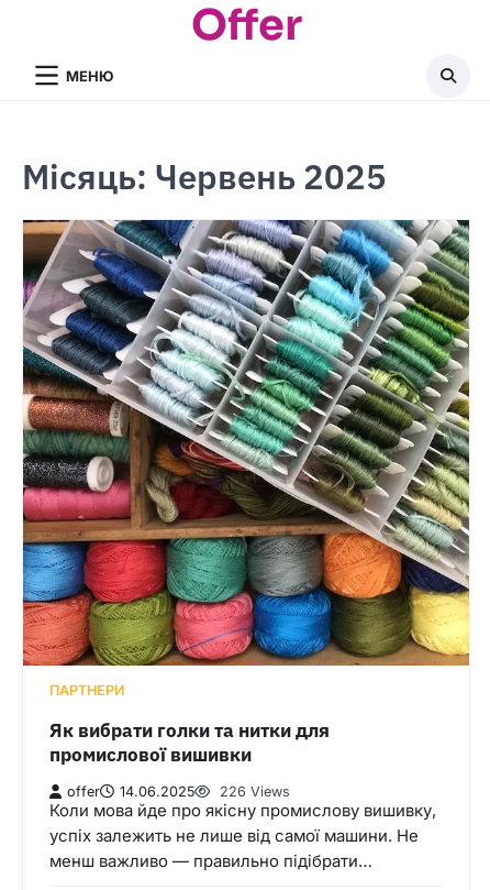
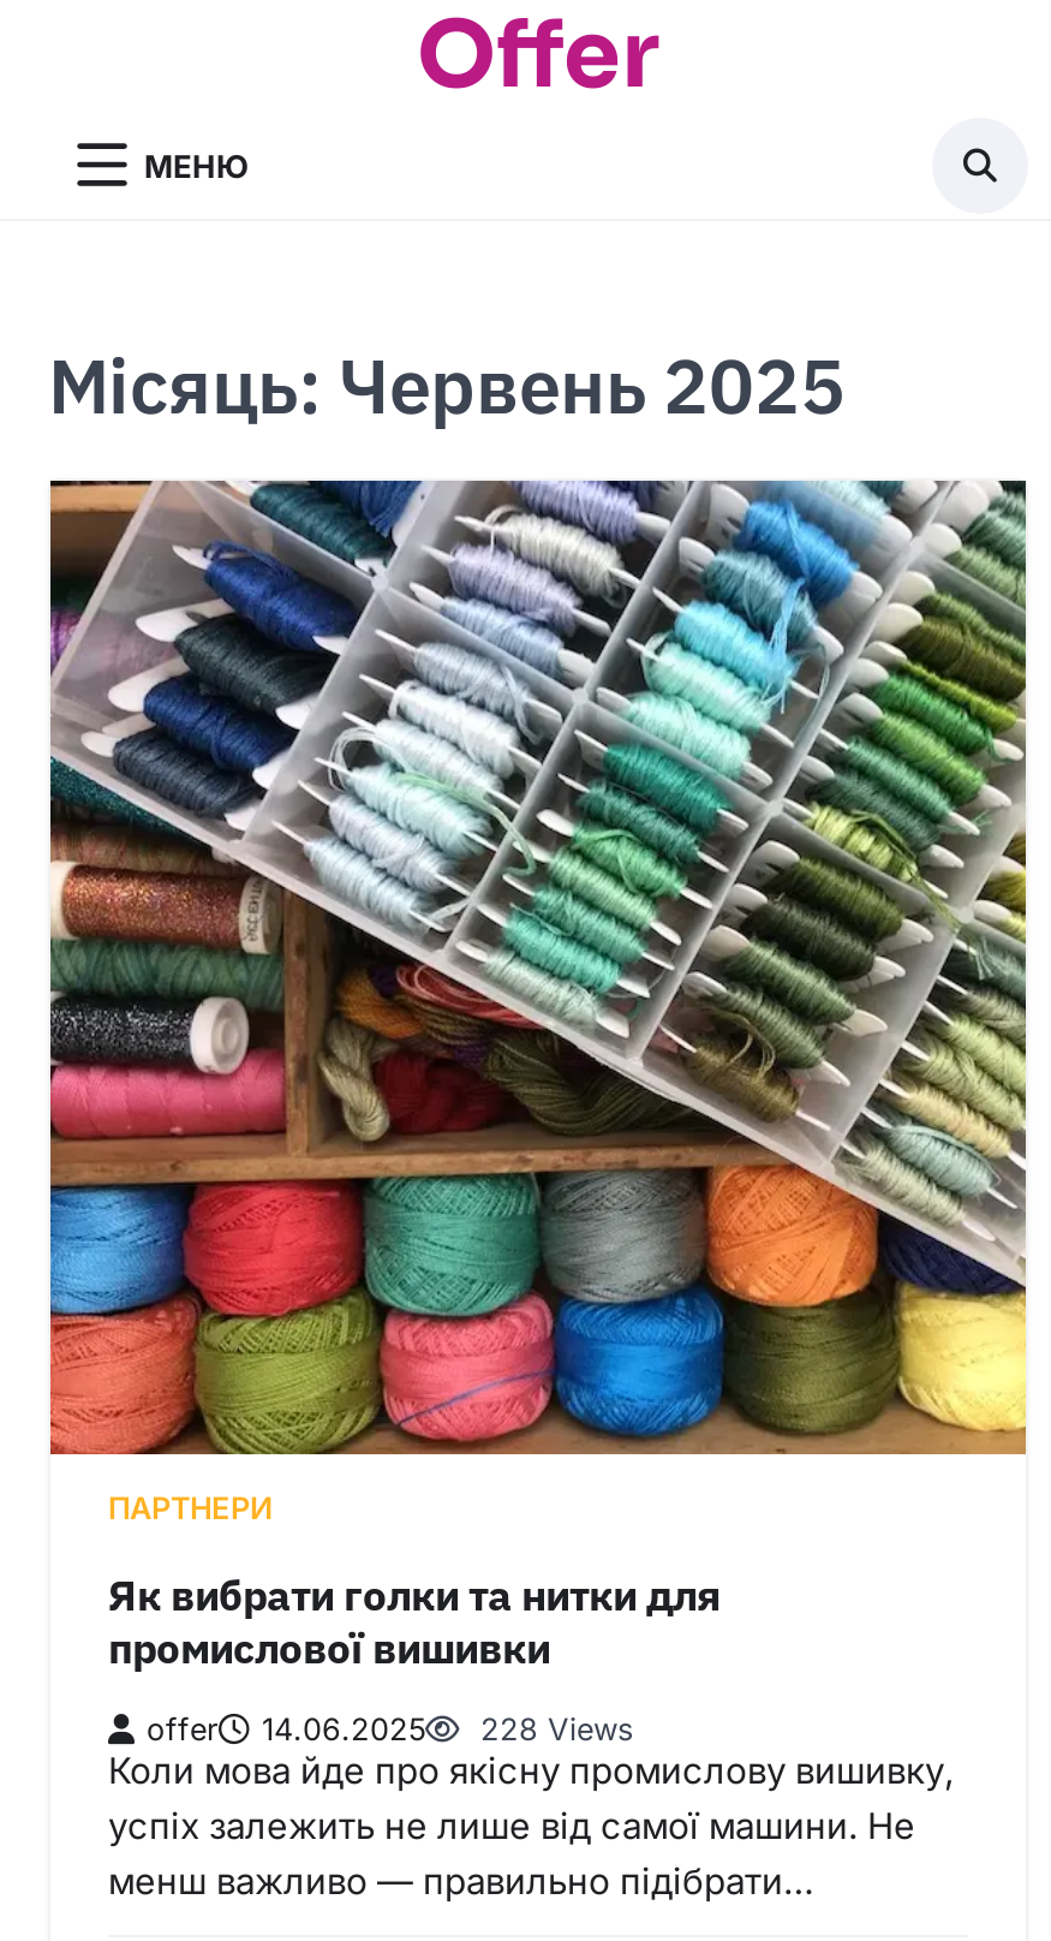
[67,783,290,800] offer 14.06.2025 226 Views -> [147,1711,634,1747] offer 14.06.2025 228 Views

